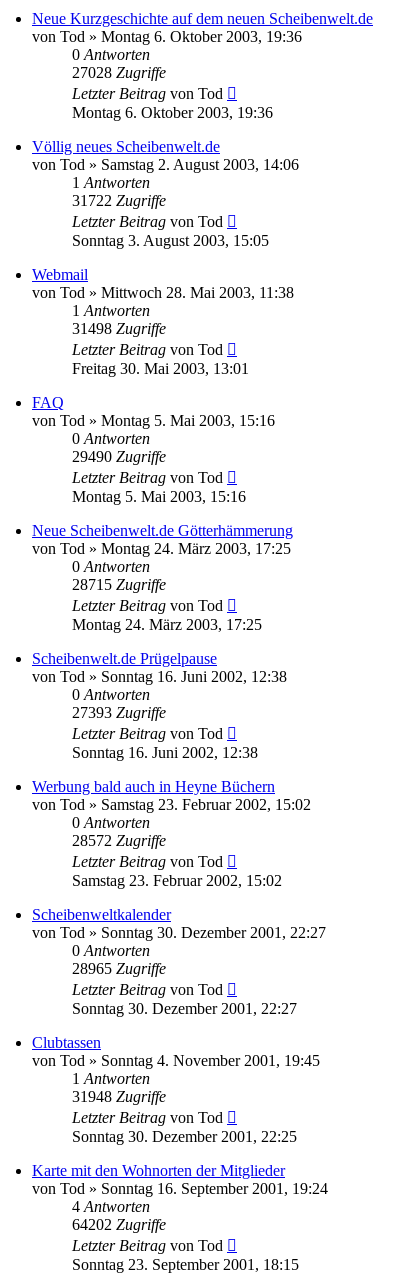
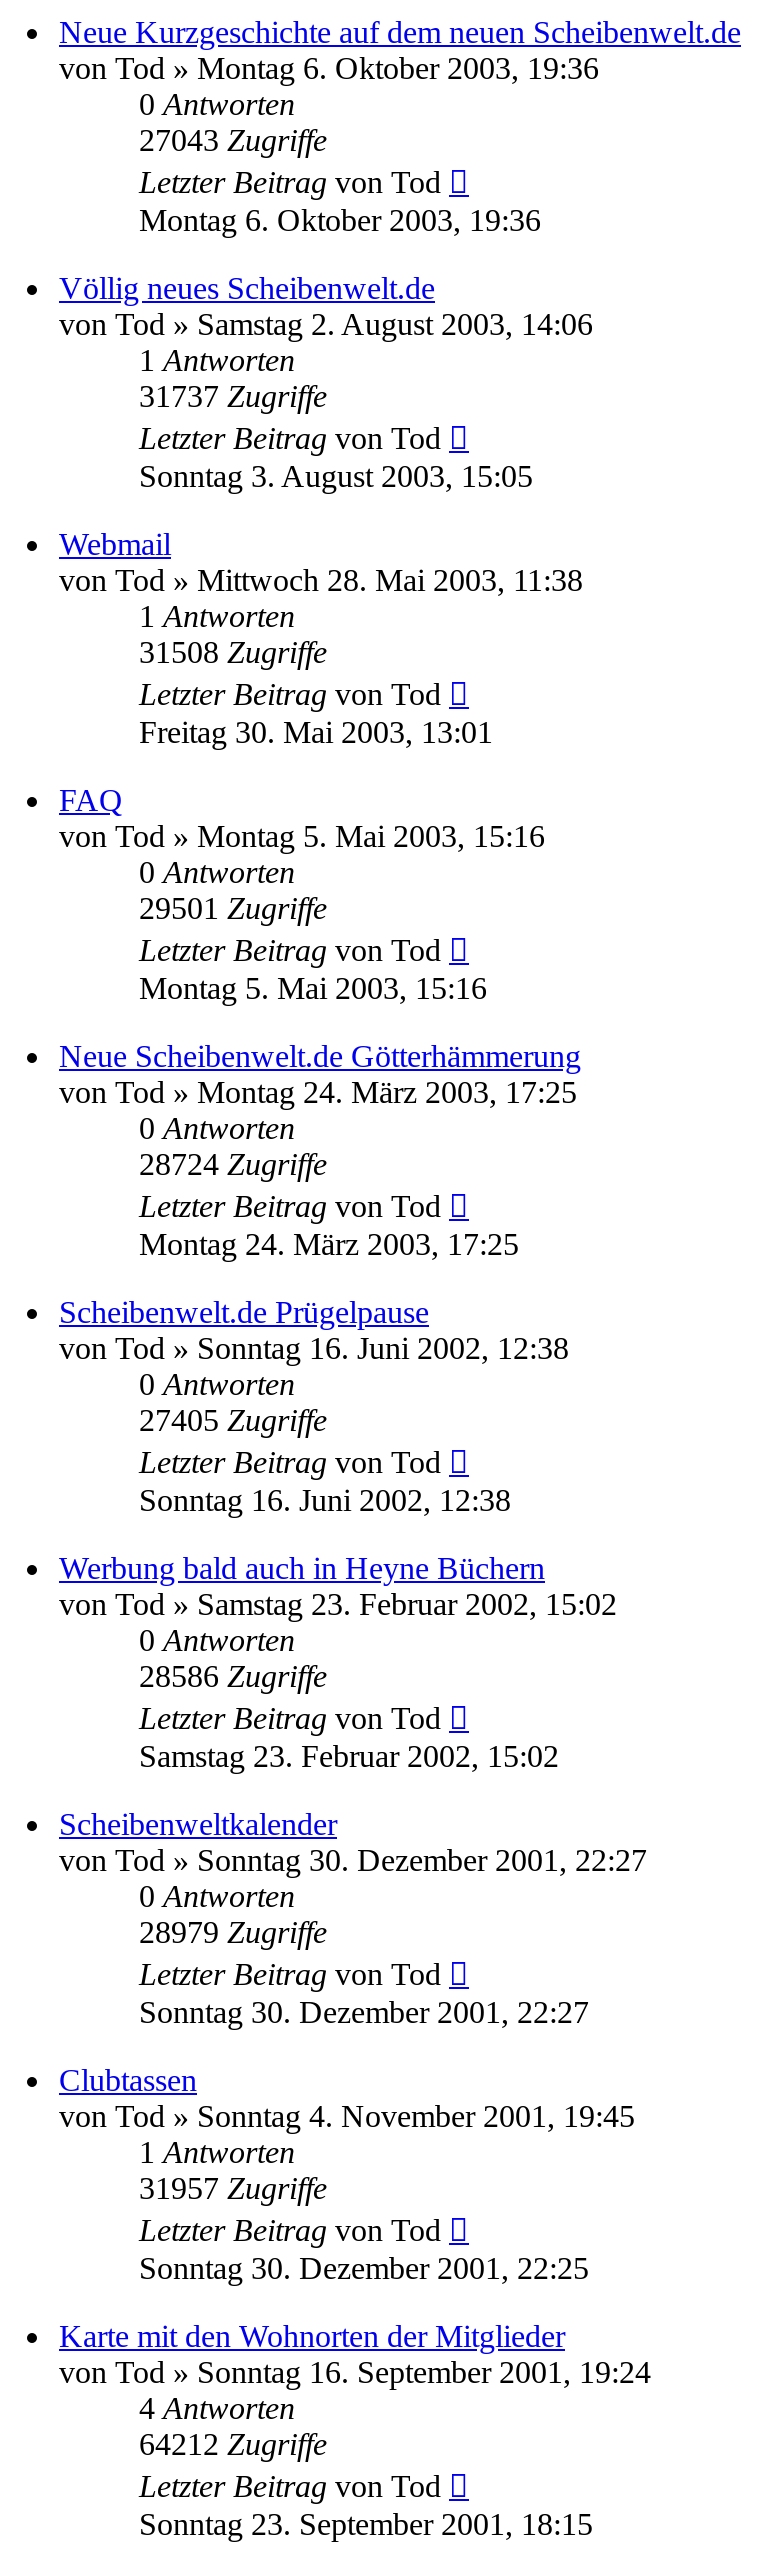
[72,64,166,81] 27028 Zugriffe -> [139,123,327,157] 27043 Zugriffe
[72,192,166,209] 31722 Zugriffe -> [139,379,327,413] 31737 Zugriffe
[72,320,166,337] 31498 Zugriffe -> [139,635,327,669] 31508 Zugriffe
[72,448,166,465] 29490 Zugriffe -> [139,891,327,925] 29501 Zugriffe
[72,576,166,593] 28715 Zugriffe -> [139,1147,327,1181] 28724 Zugriffe
[72,704,166,721] 27393 Zugriffe -> [139,1403,327,1437] 27405 Zugriffe
[72,832,166,849] 28572 Zugriffe -> [139,1659,327,1693] 28586 Zugriffe
[72,960,166,977] 28965 Zugriffe -> [139,1915,327,1949] 28979 Zugriffe
[72,1088,166,1105] 31948 Zugriffe -> [139,2171,327,2205] 31957 Zugriffe
[72,1216,166,1233] 64202 Zugriffe -> [139,2427,327,2461] 64212 Zugriffe

